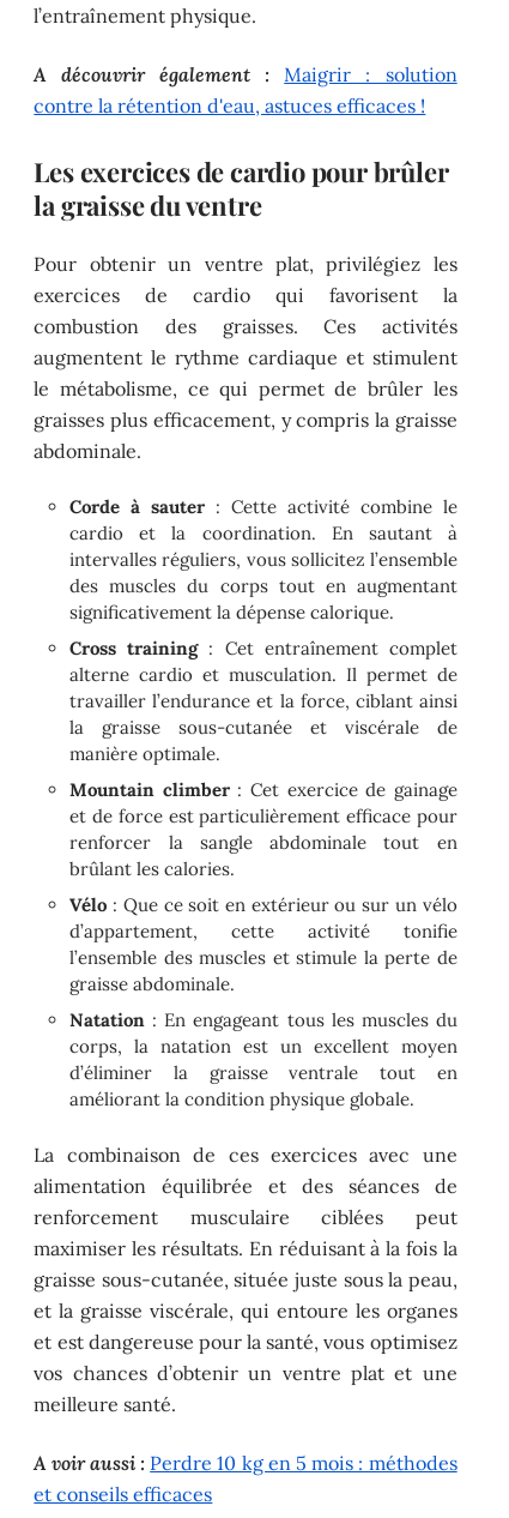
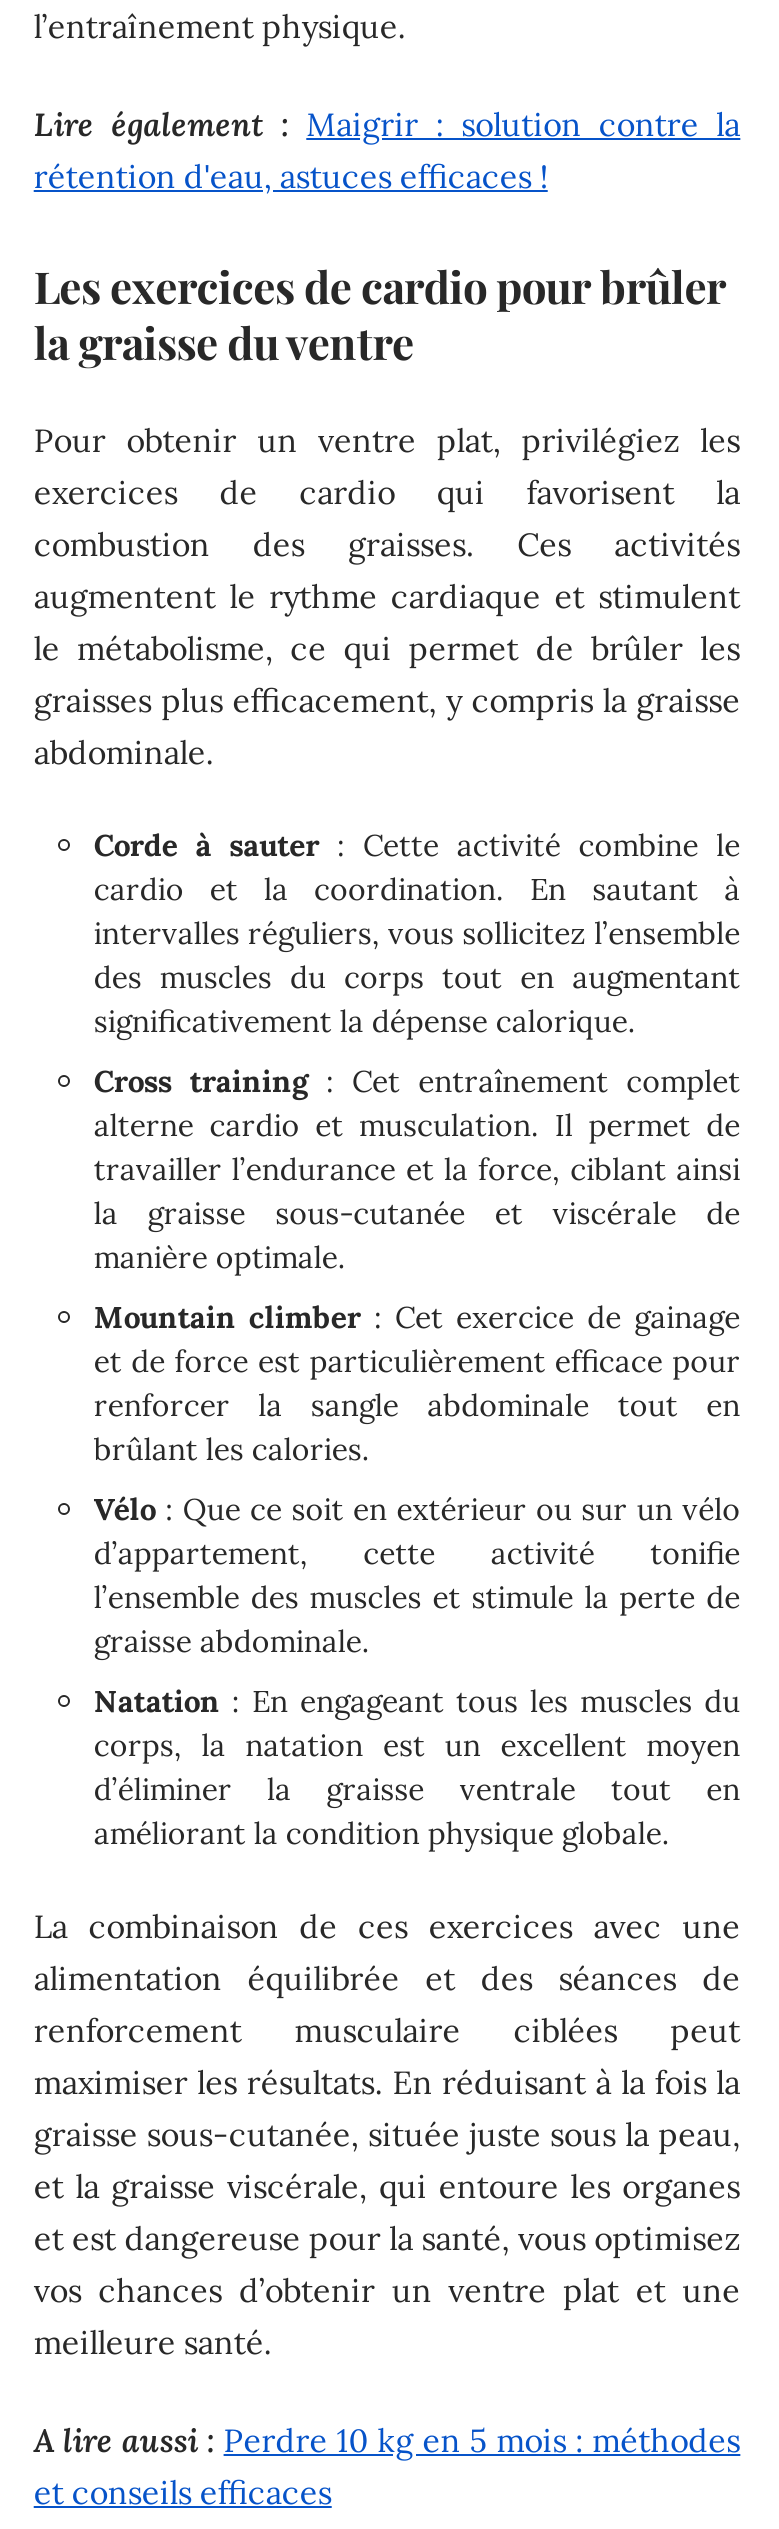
[34,62,457,117] A découvrir également : | Maigrir : solution | contre la rétention d'eau, astuces efficaces ! -> [34,104,740,196] Lire également : Maigrir : solution contre la | rétention d'eau, astuces efficaces !
[34,1451,457,1475] A voir aussi : Perdre 10 kg en 5 mois : méthodes -> [34,2420,740,2460] A lire aussi : Perdre 10 kg en 5 mois : méthodes

